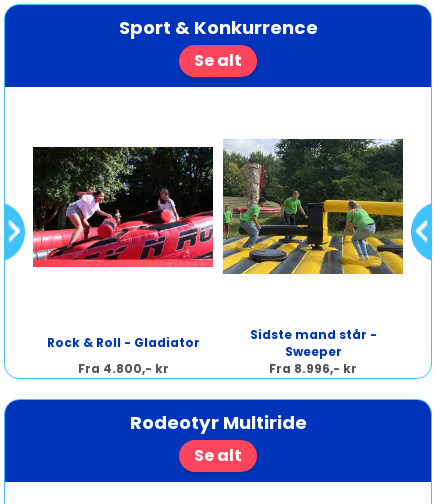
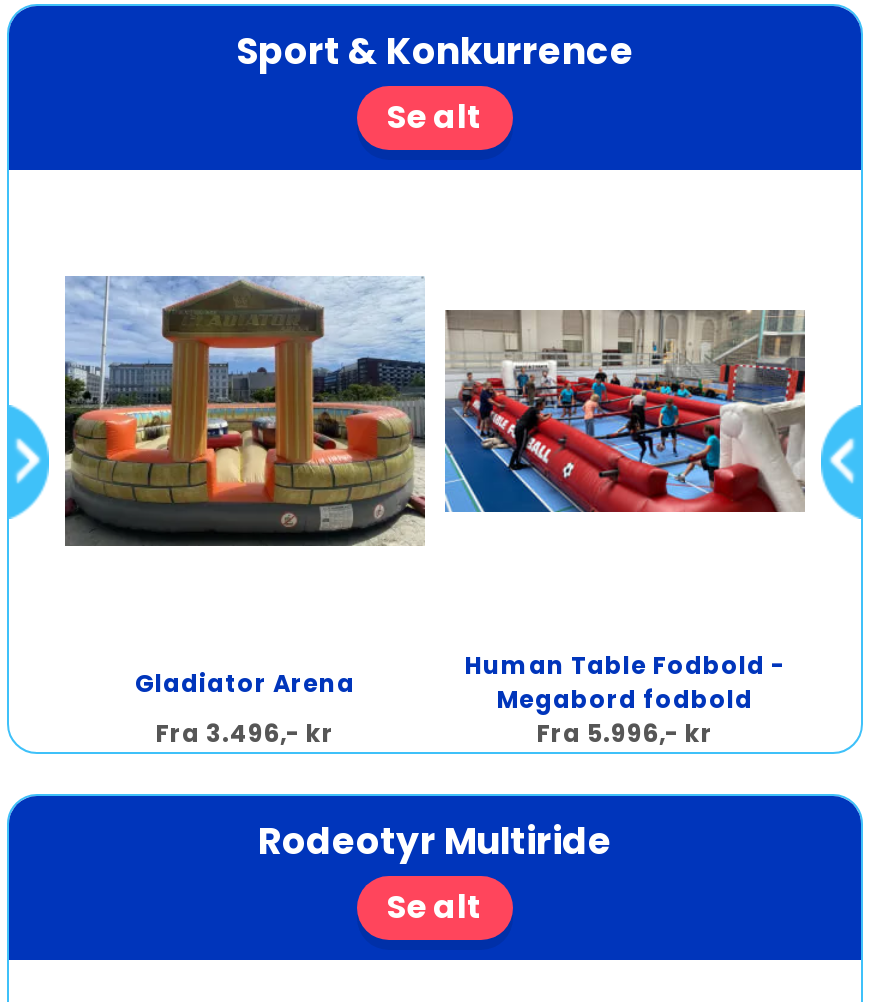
[32,140,214,275] [image] -> [63,275,427,549] [image]
[222,138,404,275] [image] -> [443,275,807,545] [image]
[249,327,376,377] Sidste mand står - | Sweeper | Fra 8.996,- kr -> [465,651,785,751] Human Table Fodbold - | Megabord fodbold | Fra 5.996,- kr
[46,335,199,351] Rock & Roll - Gladiator -> [135,668,355,700] Gladiator Arena
[77,361,168,377] Fra 4.800,- kr -> [156,719,334,751] Fra 3.496,- kr

